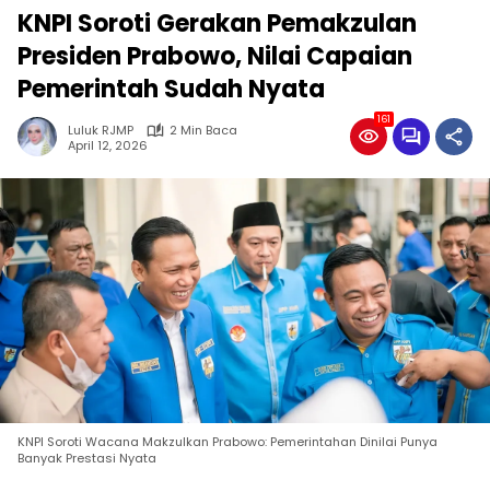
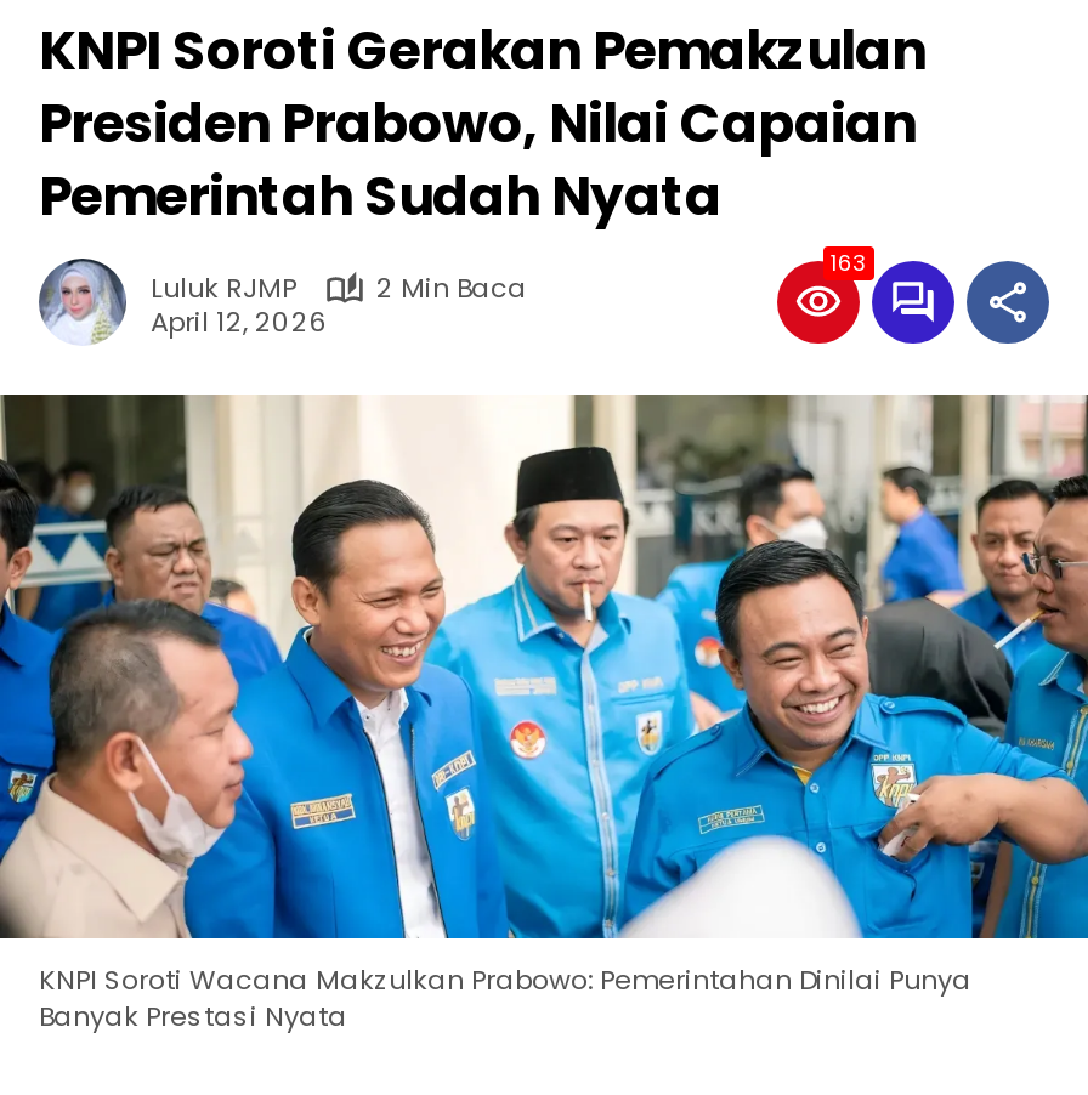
[377,113,390,126] 161 -> [831,249,867,278] 163

